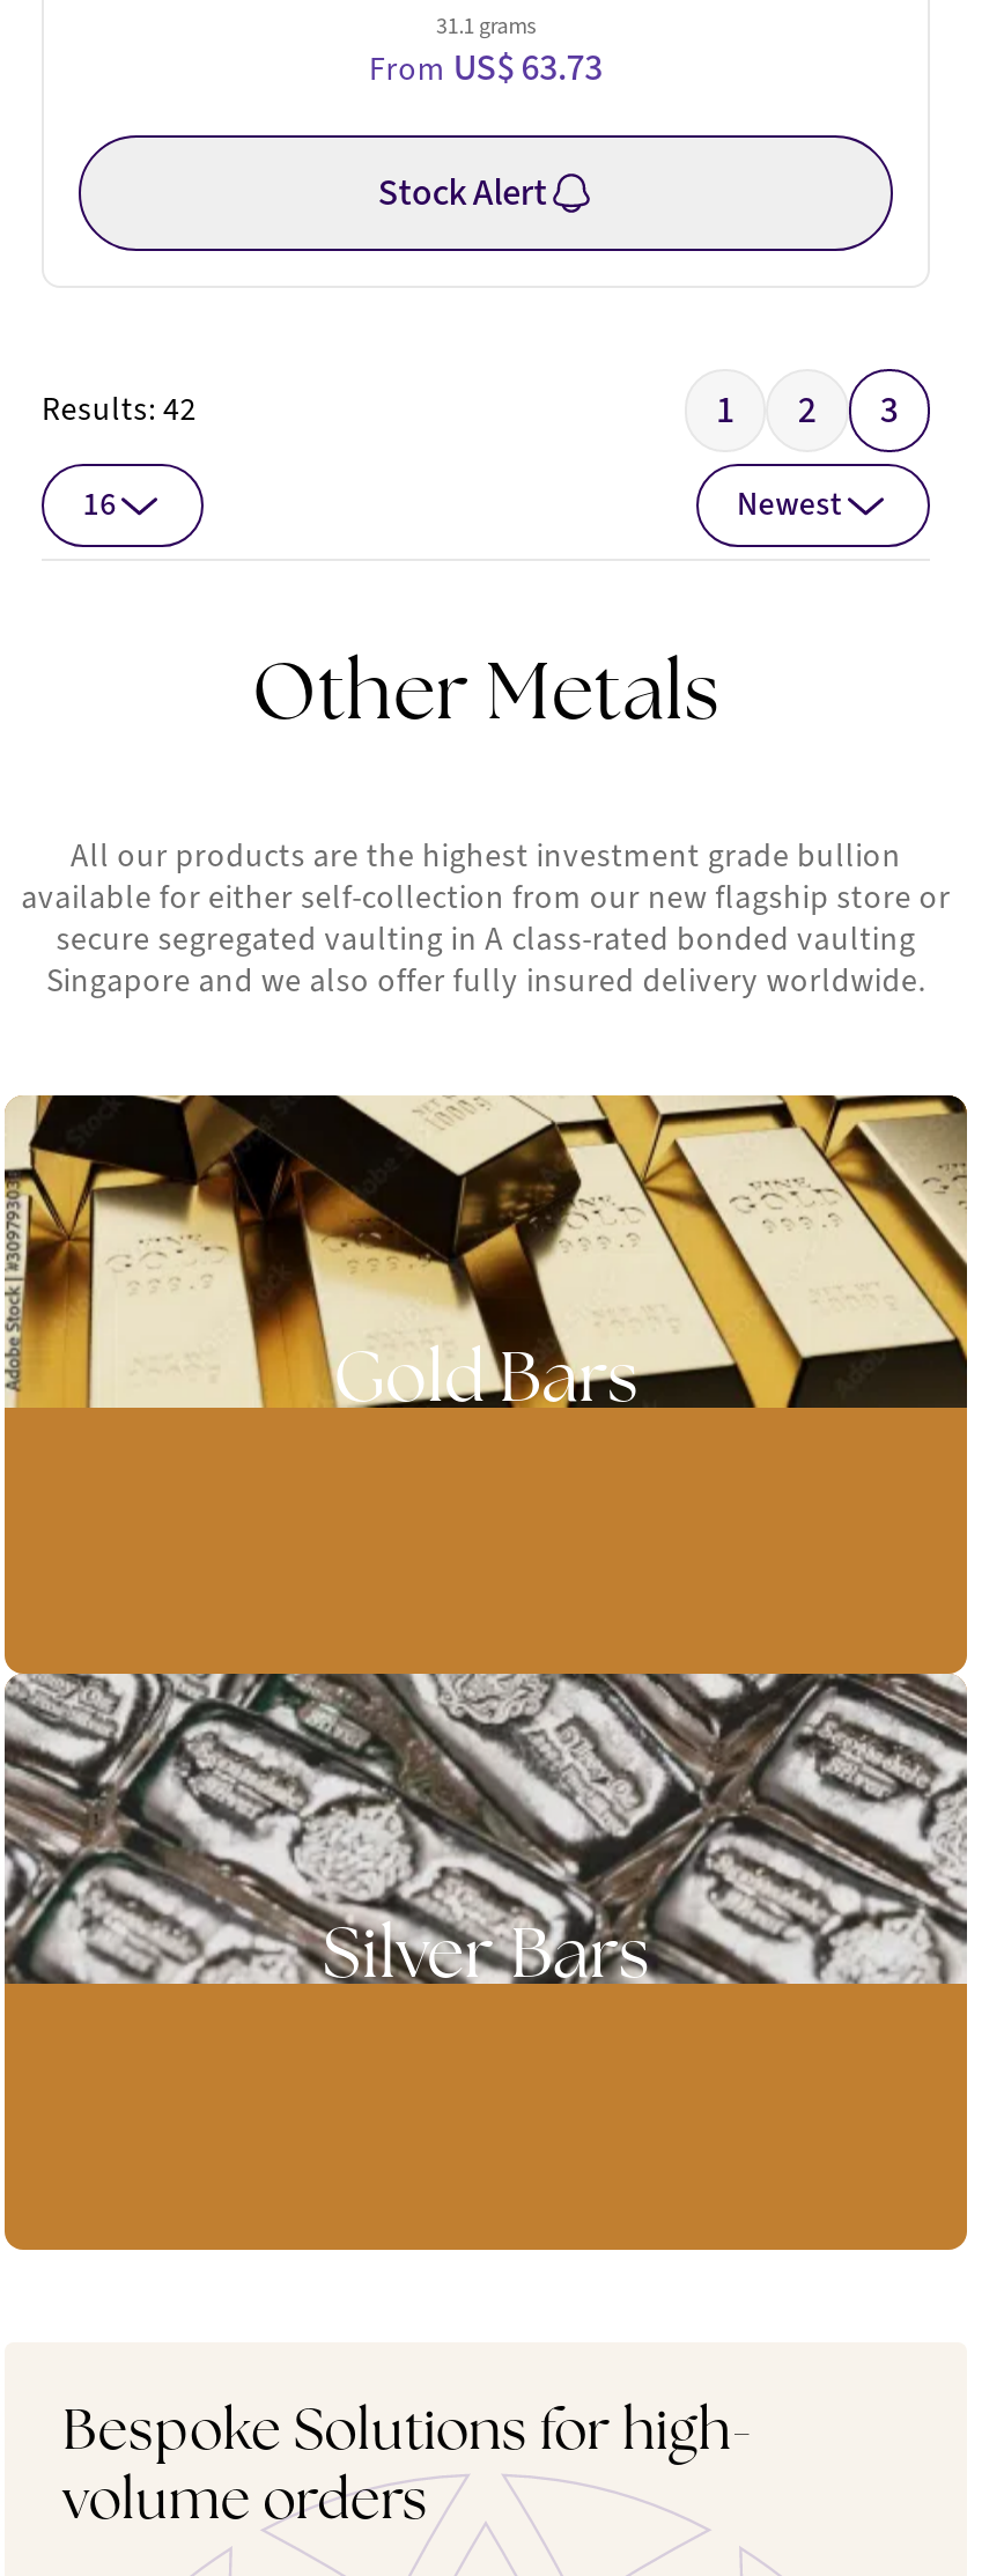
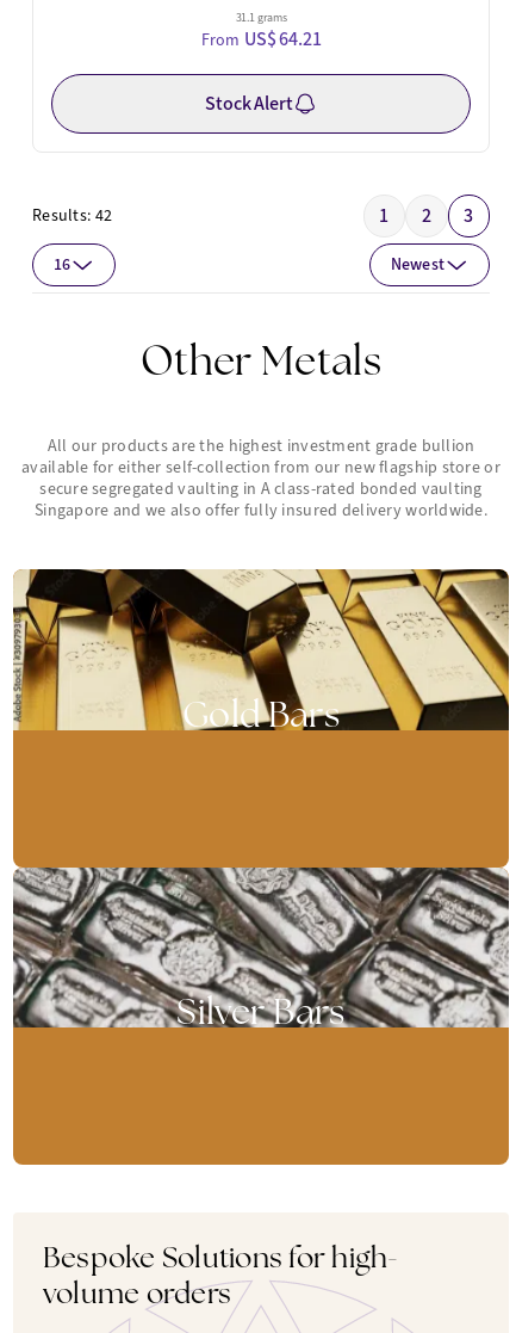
[369,43,603,91] From US$ 63.73 -> [201,26,321,51] From US$ 64.21

